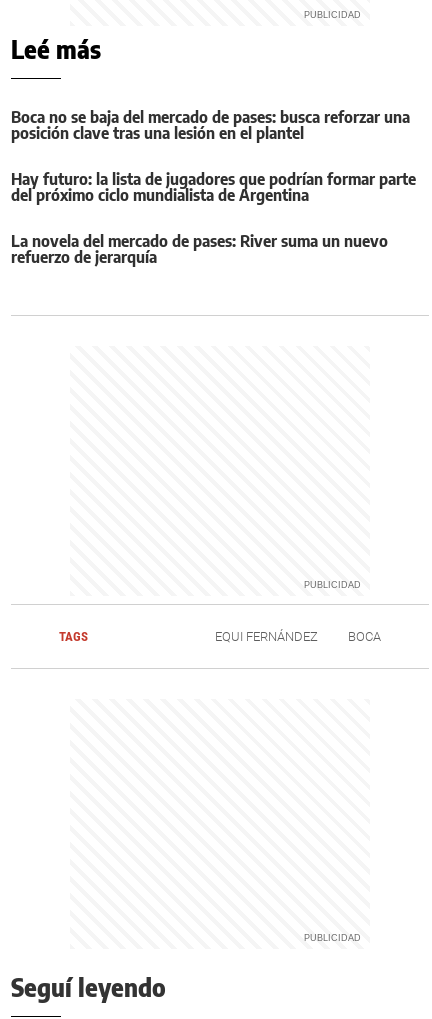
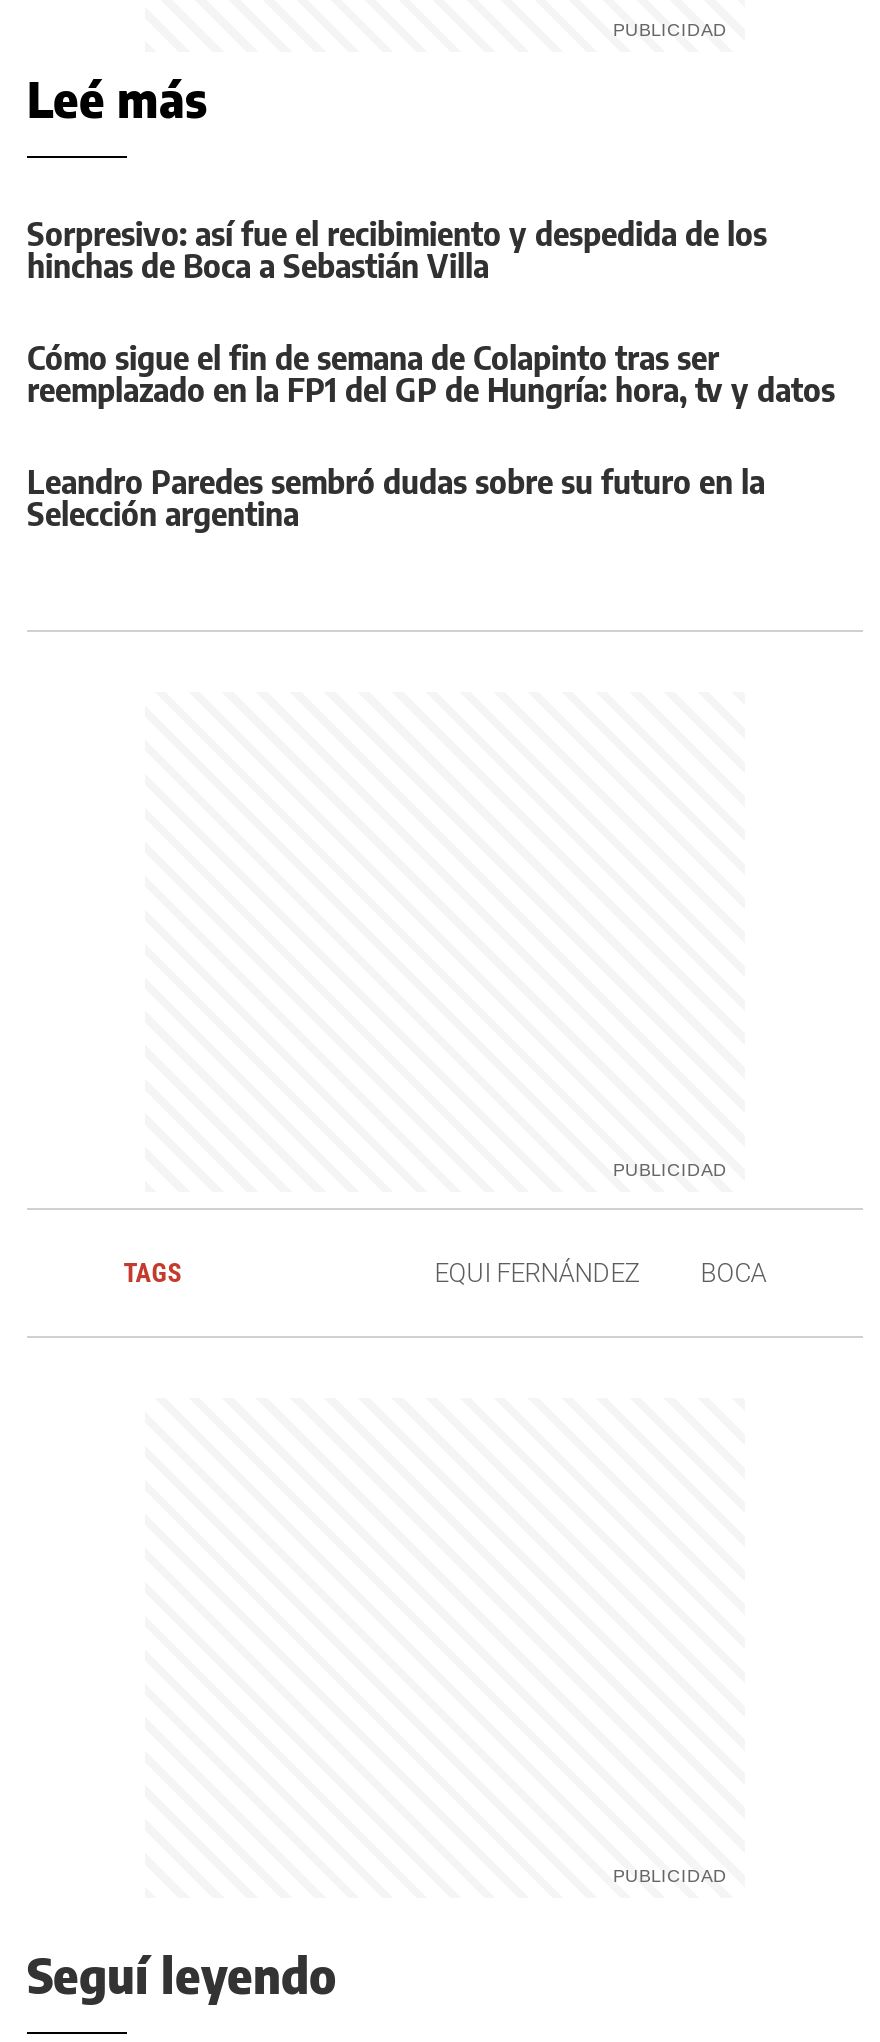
[11,107,410,143] Boca no se baja del mercado de pases: busca reforzar una | posición clave tras una lesión en el plantel -> [27,214,767,286] Sorpresivo: así fue el recibimiento y despedida de los | hinchas de Boca a Sebastián Villa
[11,169,416,205] Hay futuro: la lista de jugadores que podrían formar parte | del próximo ciclo mundialista de Argentina -> [27,338,835,410] Cómo sigue el fin de semana de Colapinto tras ser | reemplazado en la FP1 del GP de Hungría: hora, tv y datos
[11,231,388,267] La novela del mercado de pases: River suma un nuevo | refuerzo de jerarquía -> [27,462,765,534] Leandro Paredes sembró dudas sobre su futuro en la | Selección argentina

